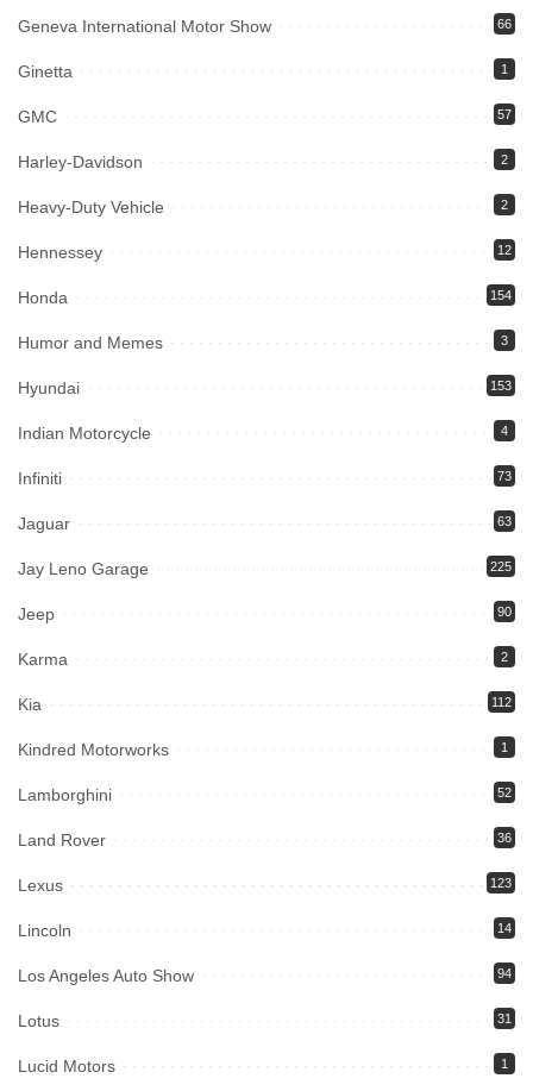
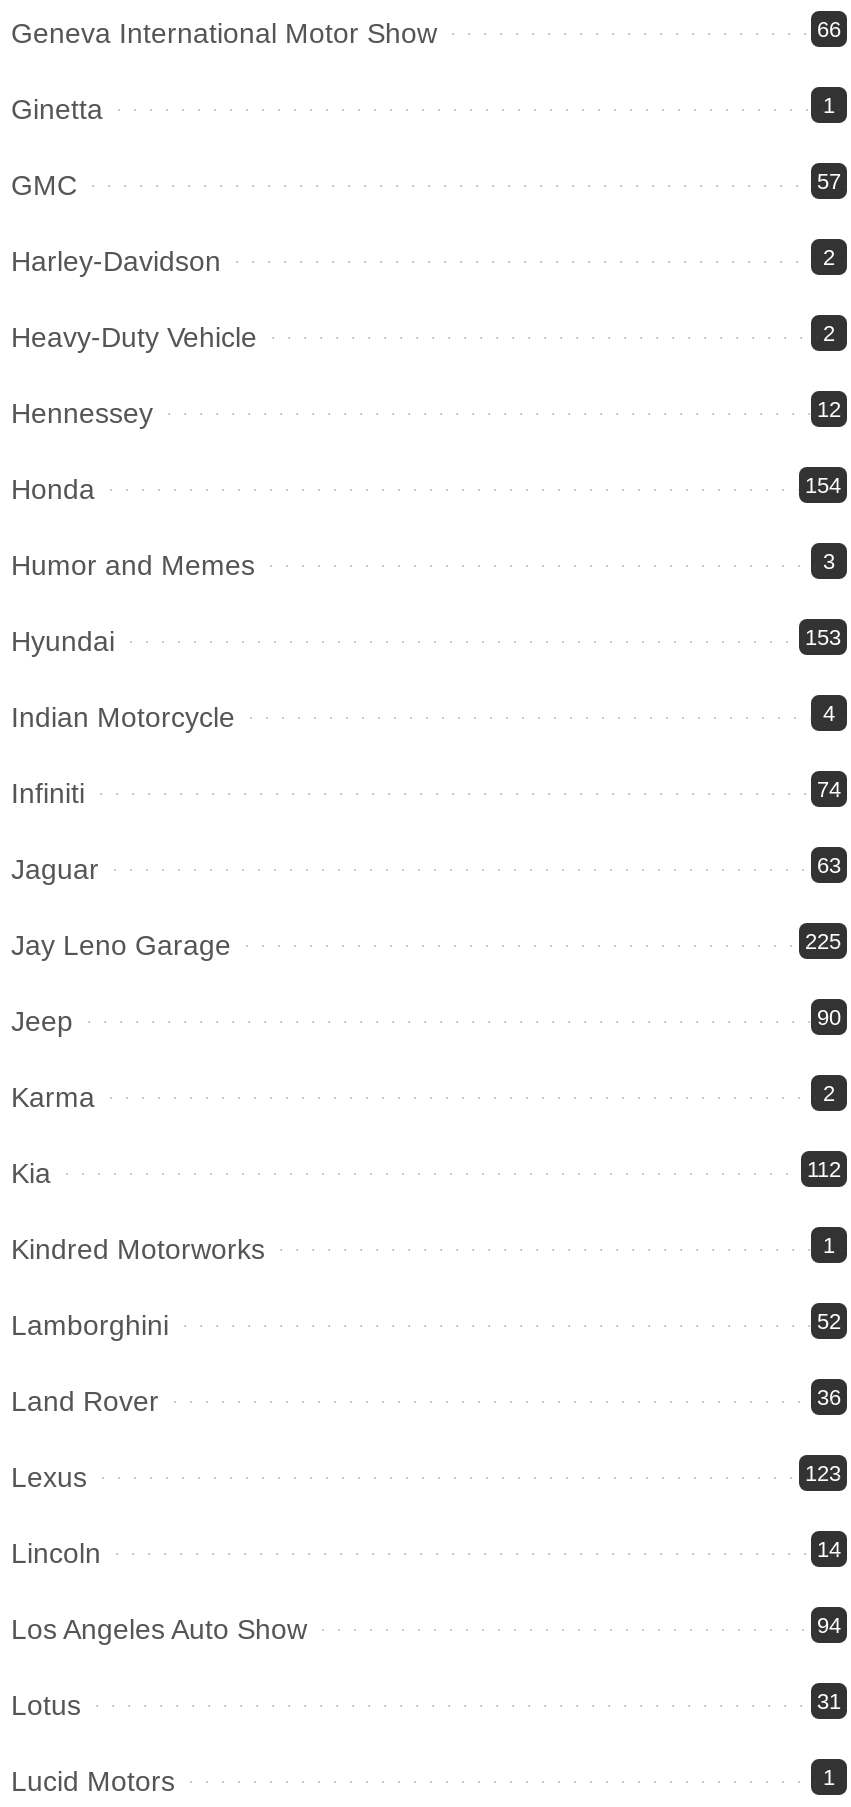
[497,469,512,484] 73 -> [817,778,841,802] 74

